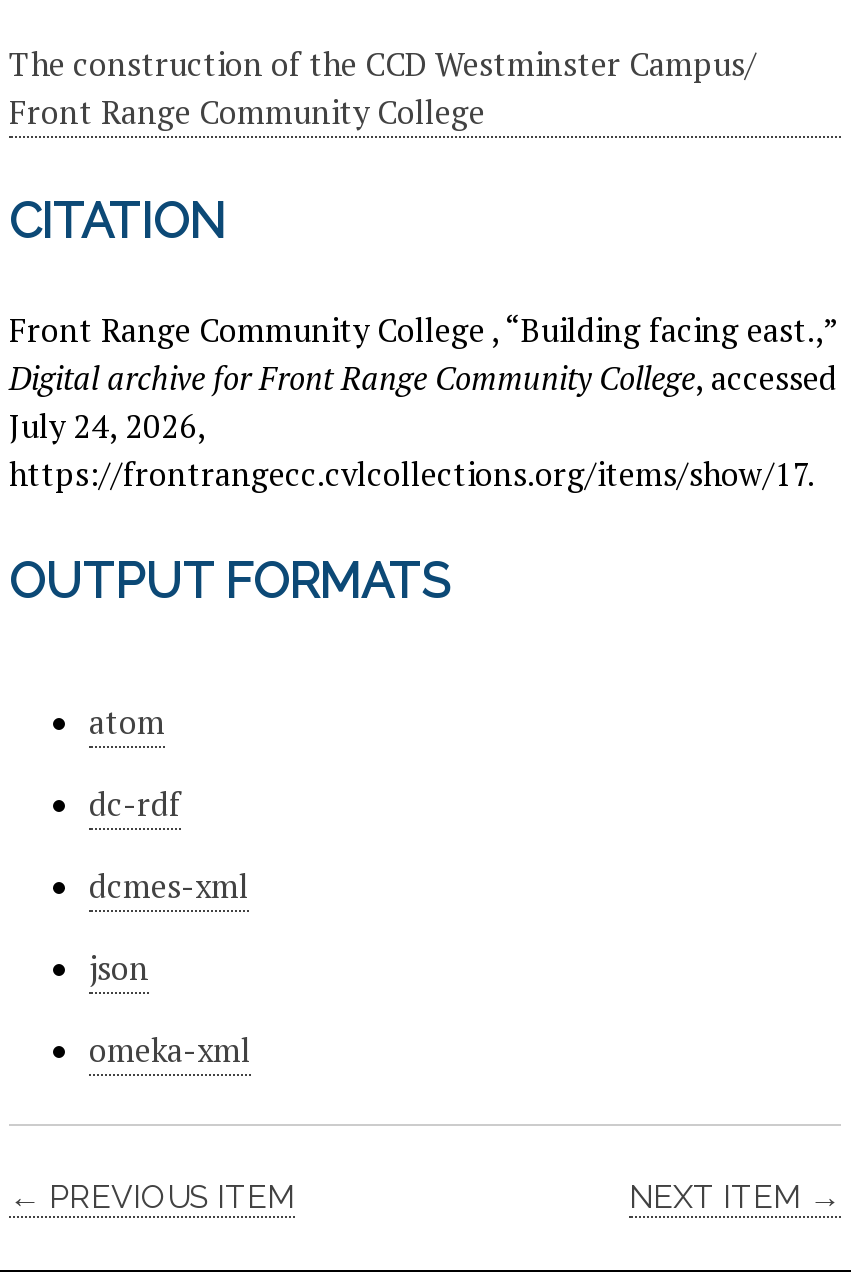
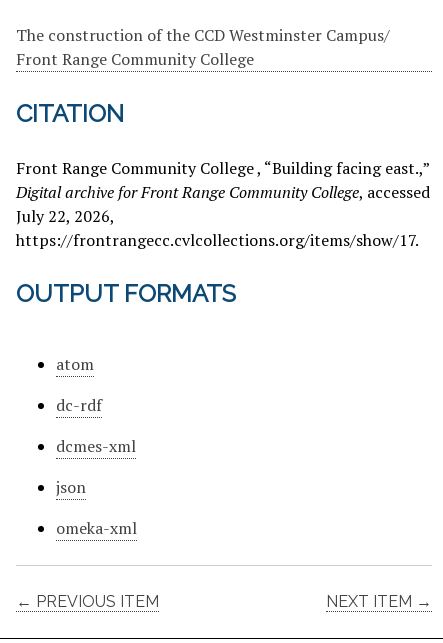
[9,404,205,448] July 24, 2026, -> [16,205,114,227] July 22, 2026,

